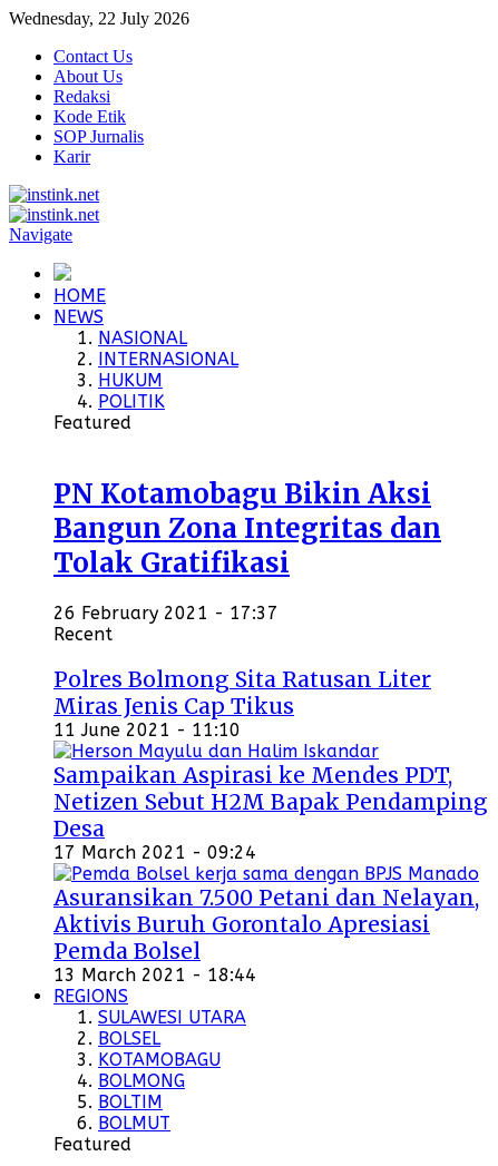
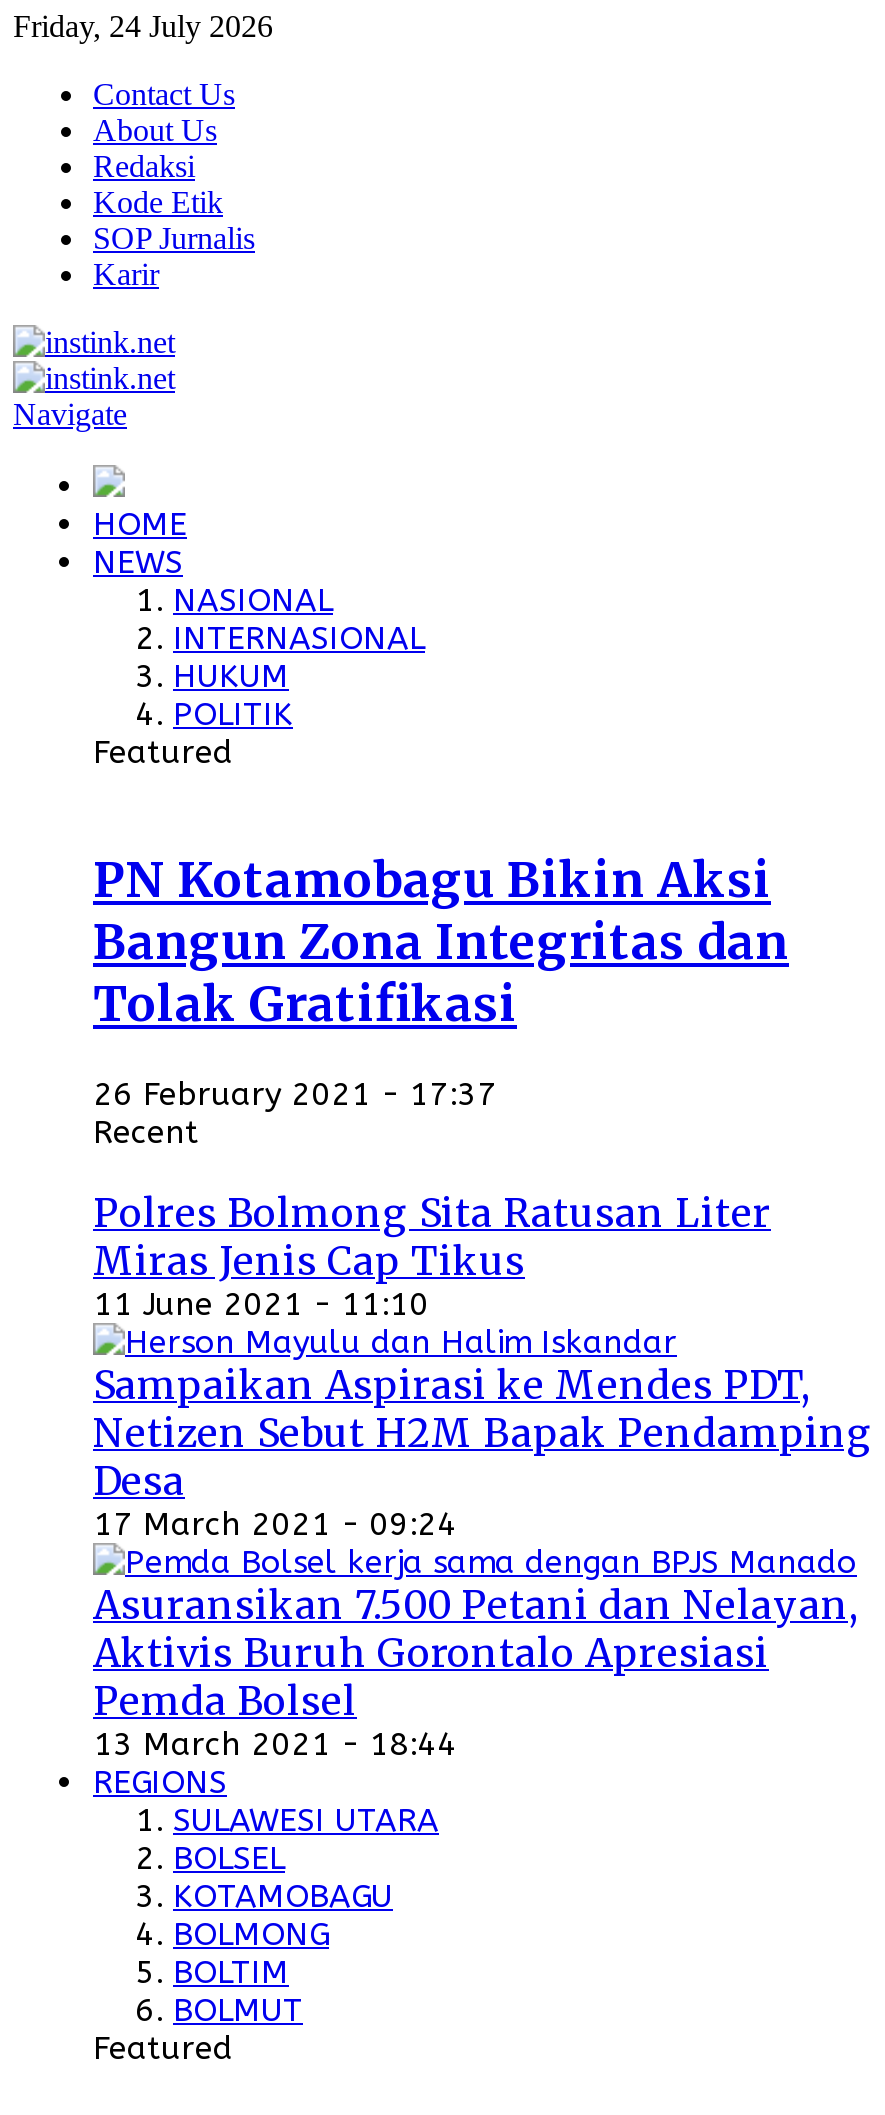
[9,9,189,28] Wednesday, 22 July 2026 -> [13,9,273,43] Friday, 24 July 2026

